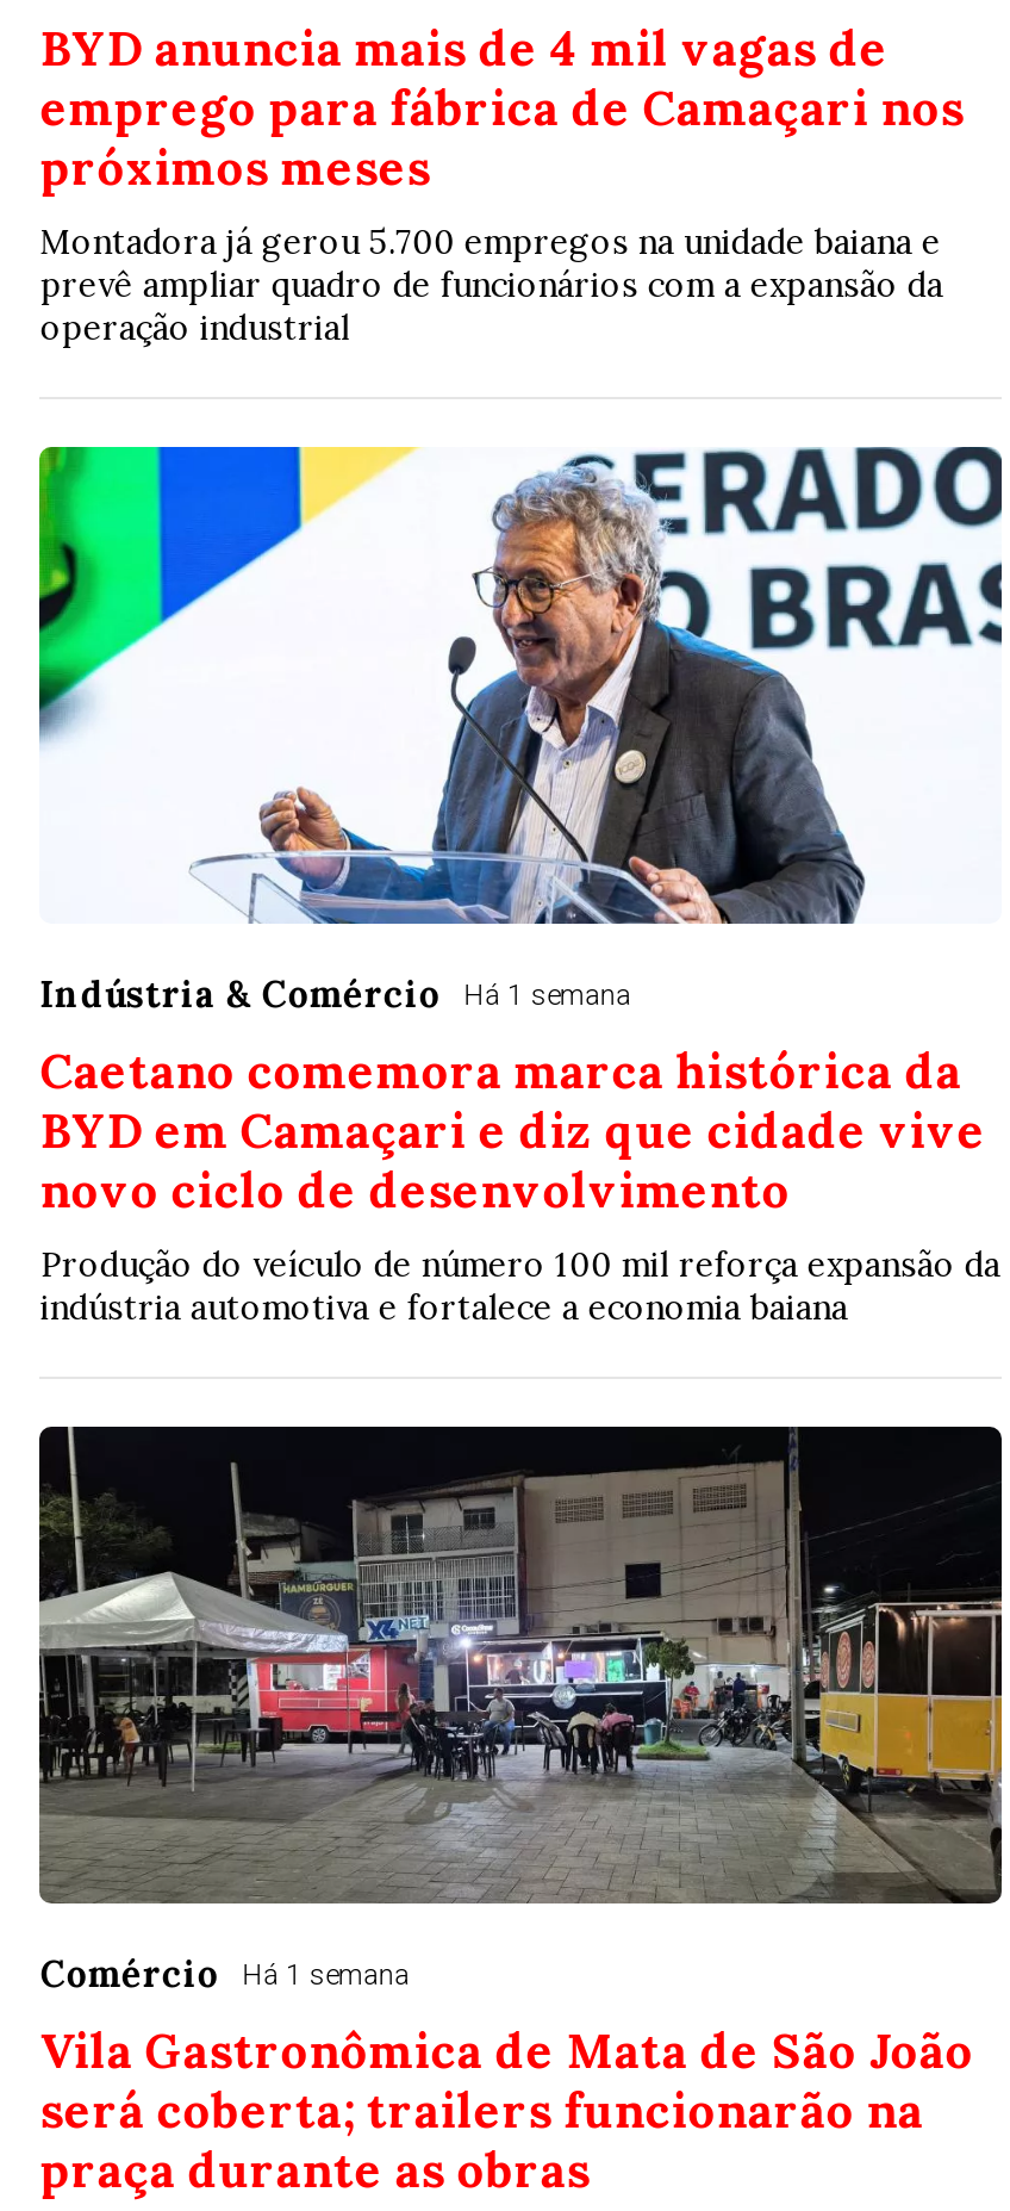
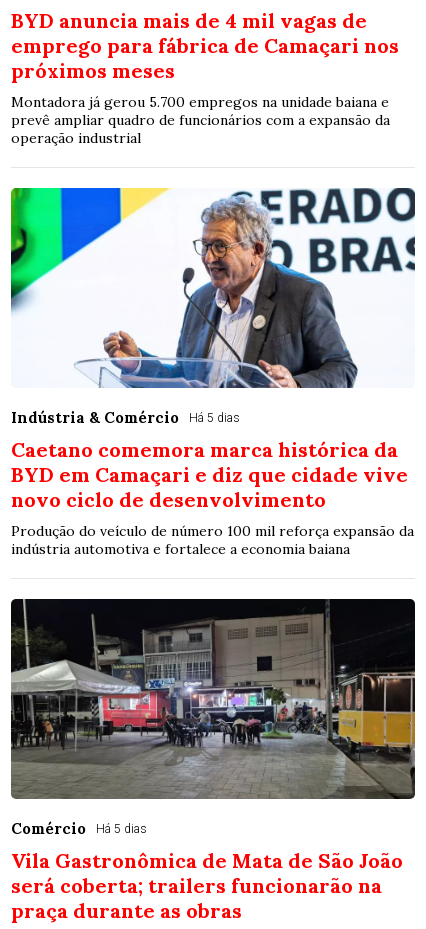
[40,970,631,1016] Indústria & Comércio Há 1 semana -> [11,408,240,427] Indústria & Comércio Há 5 dias
[40,1950,409,1996] Comércio Há 1 semana -> [11,819,147,838] Comércio Há 5 dias

